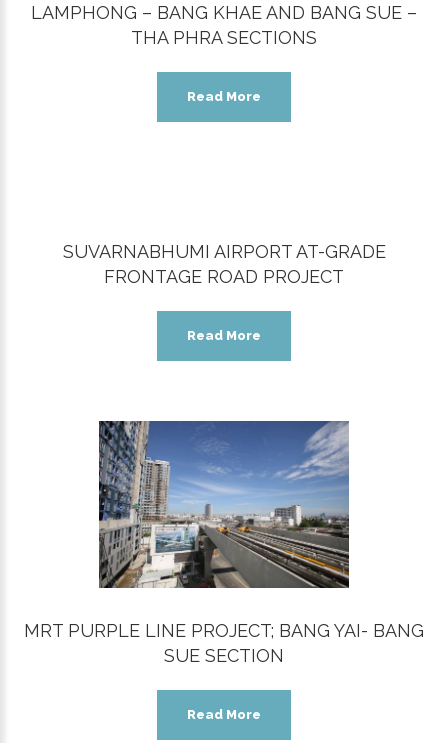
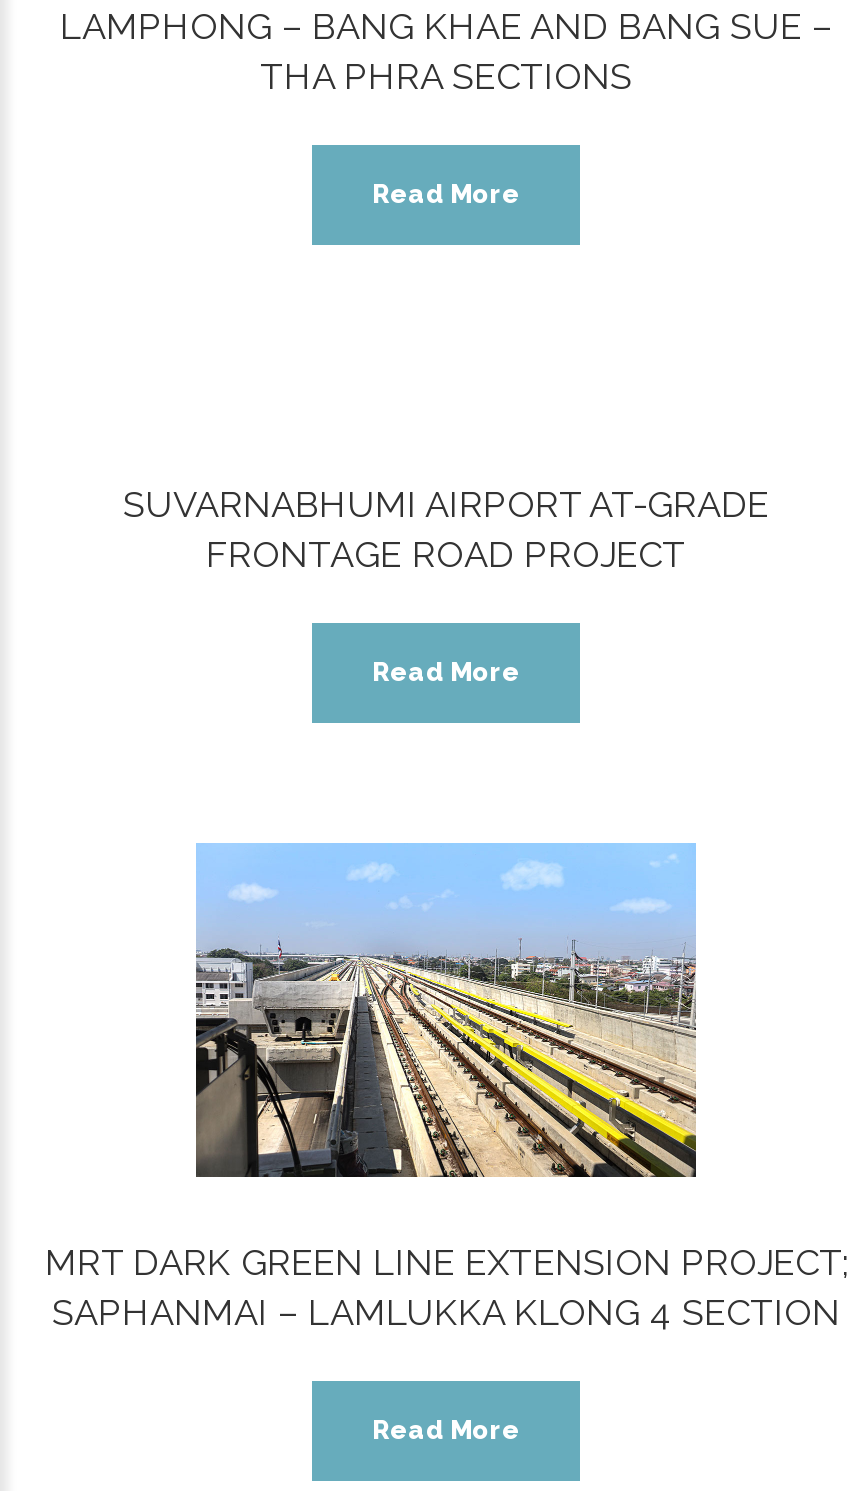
[24,420,424,666] [image] | MRT PURPLE LINE PROJECT; BANG YAI- BANG | SUE SECTION -> [45,842,847,1332] [image] | MRT DARK GREEN LINE EXTENSION PROJECT; | SAPHANMAI – LAMLUKKA KLONG 4 SECTION

